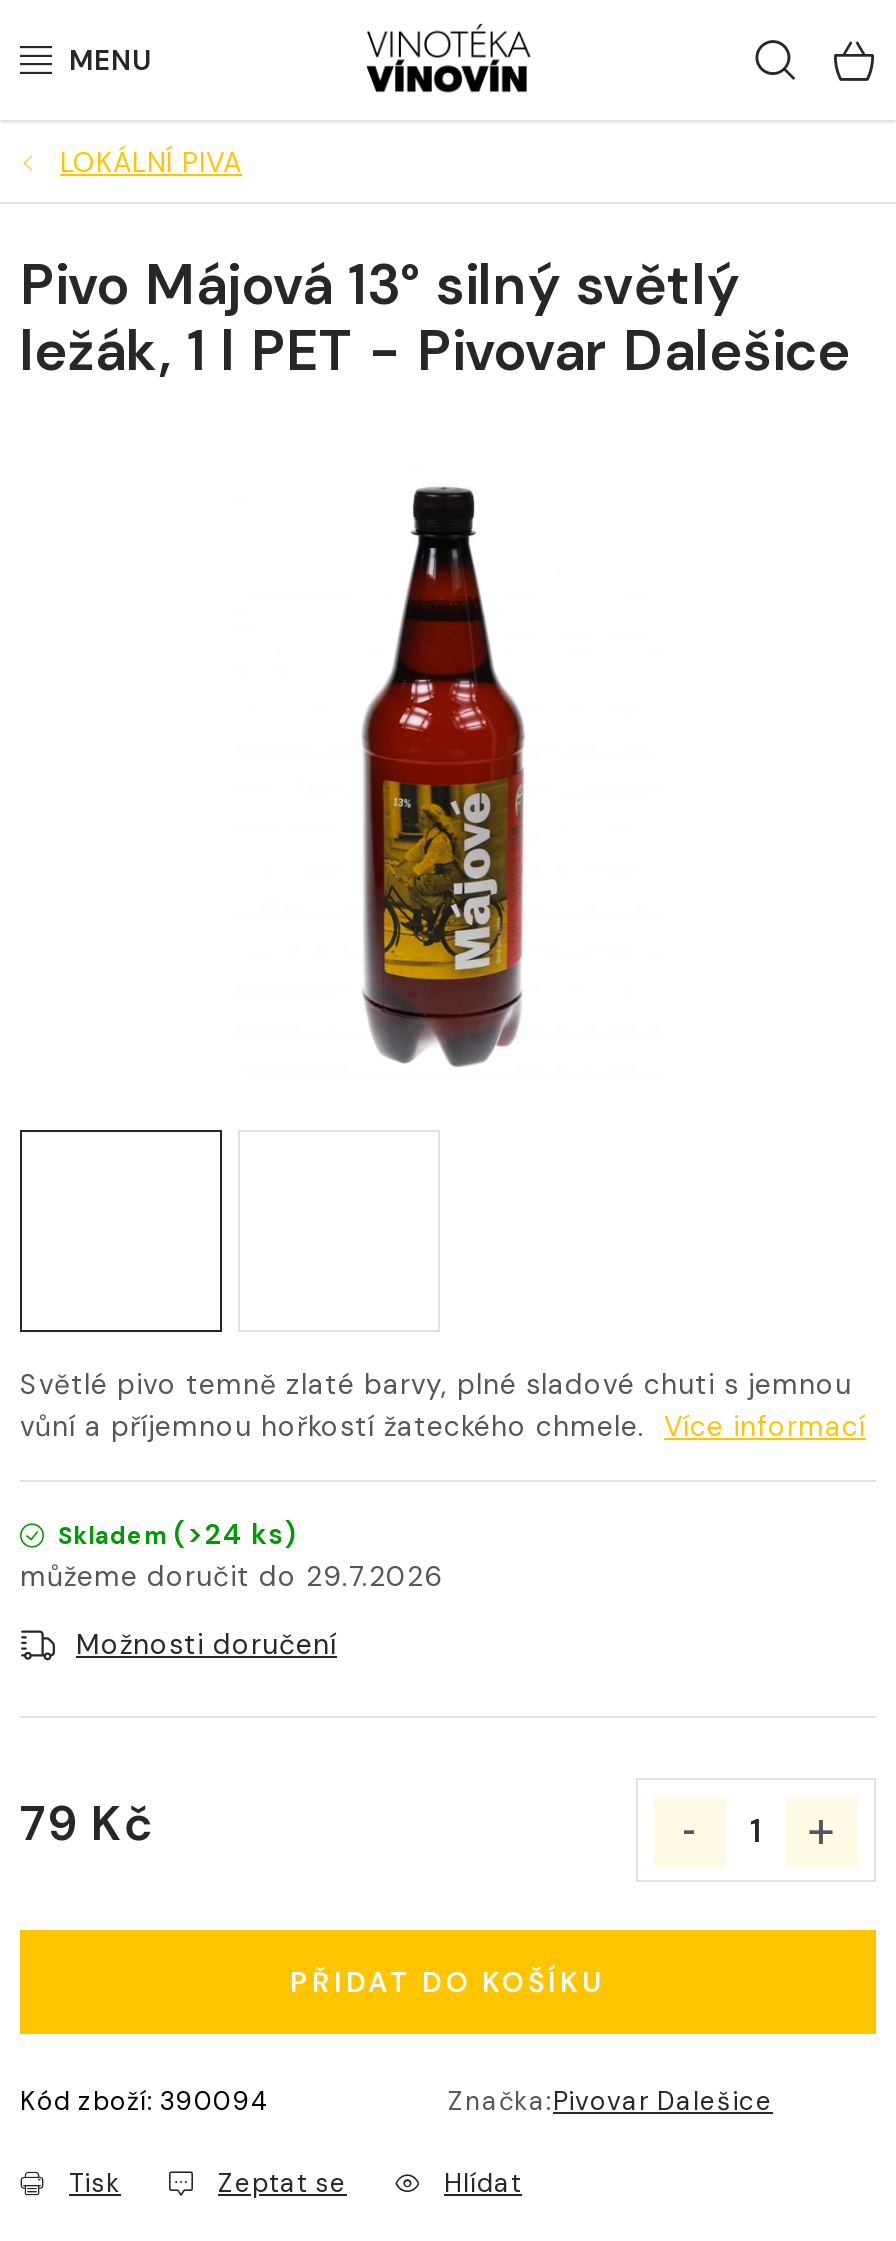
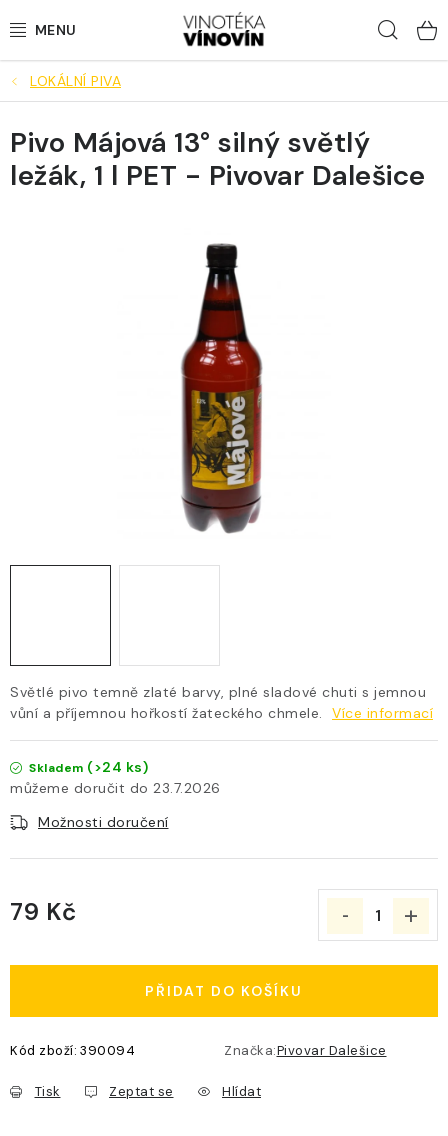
[306,1558,443,1594] 29.7.2026 -> [153,779,220,797] 23.7.2026

